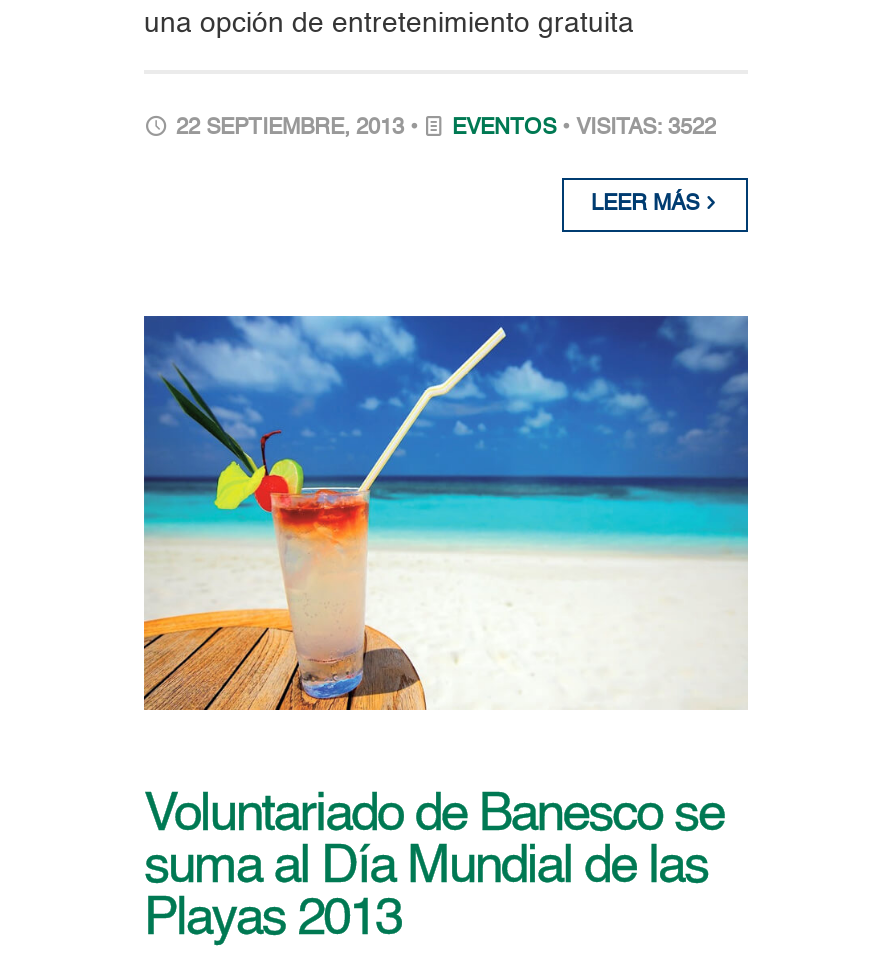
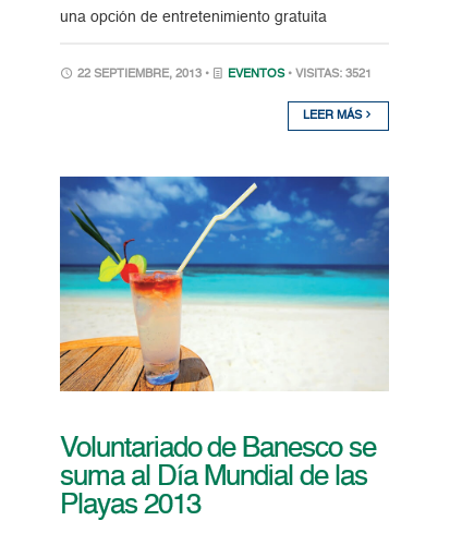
[452,118,716,140] EVENTOS • VISITAS: 3522 -> [228,69,372,81] EVENTOS • VISITAS: 3521

